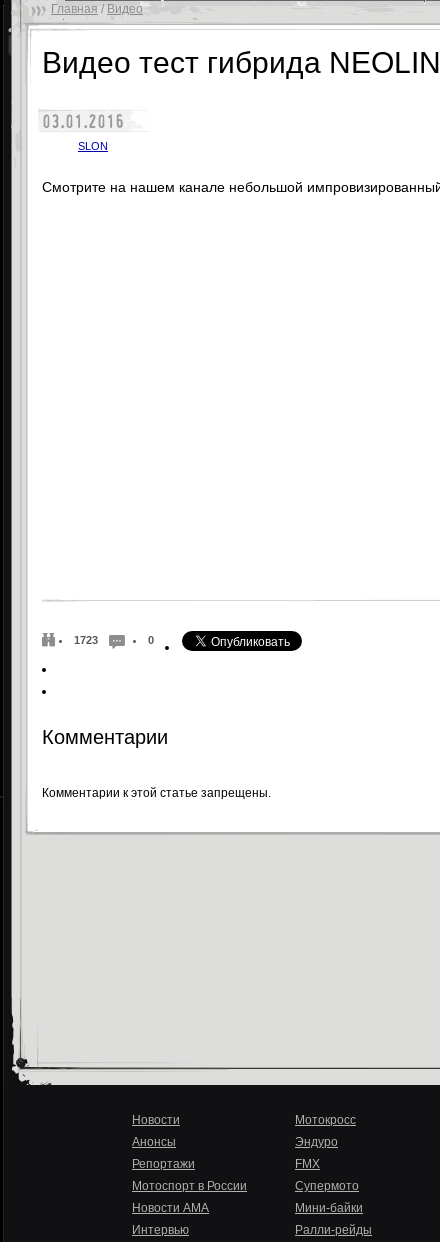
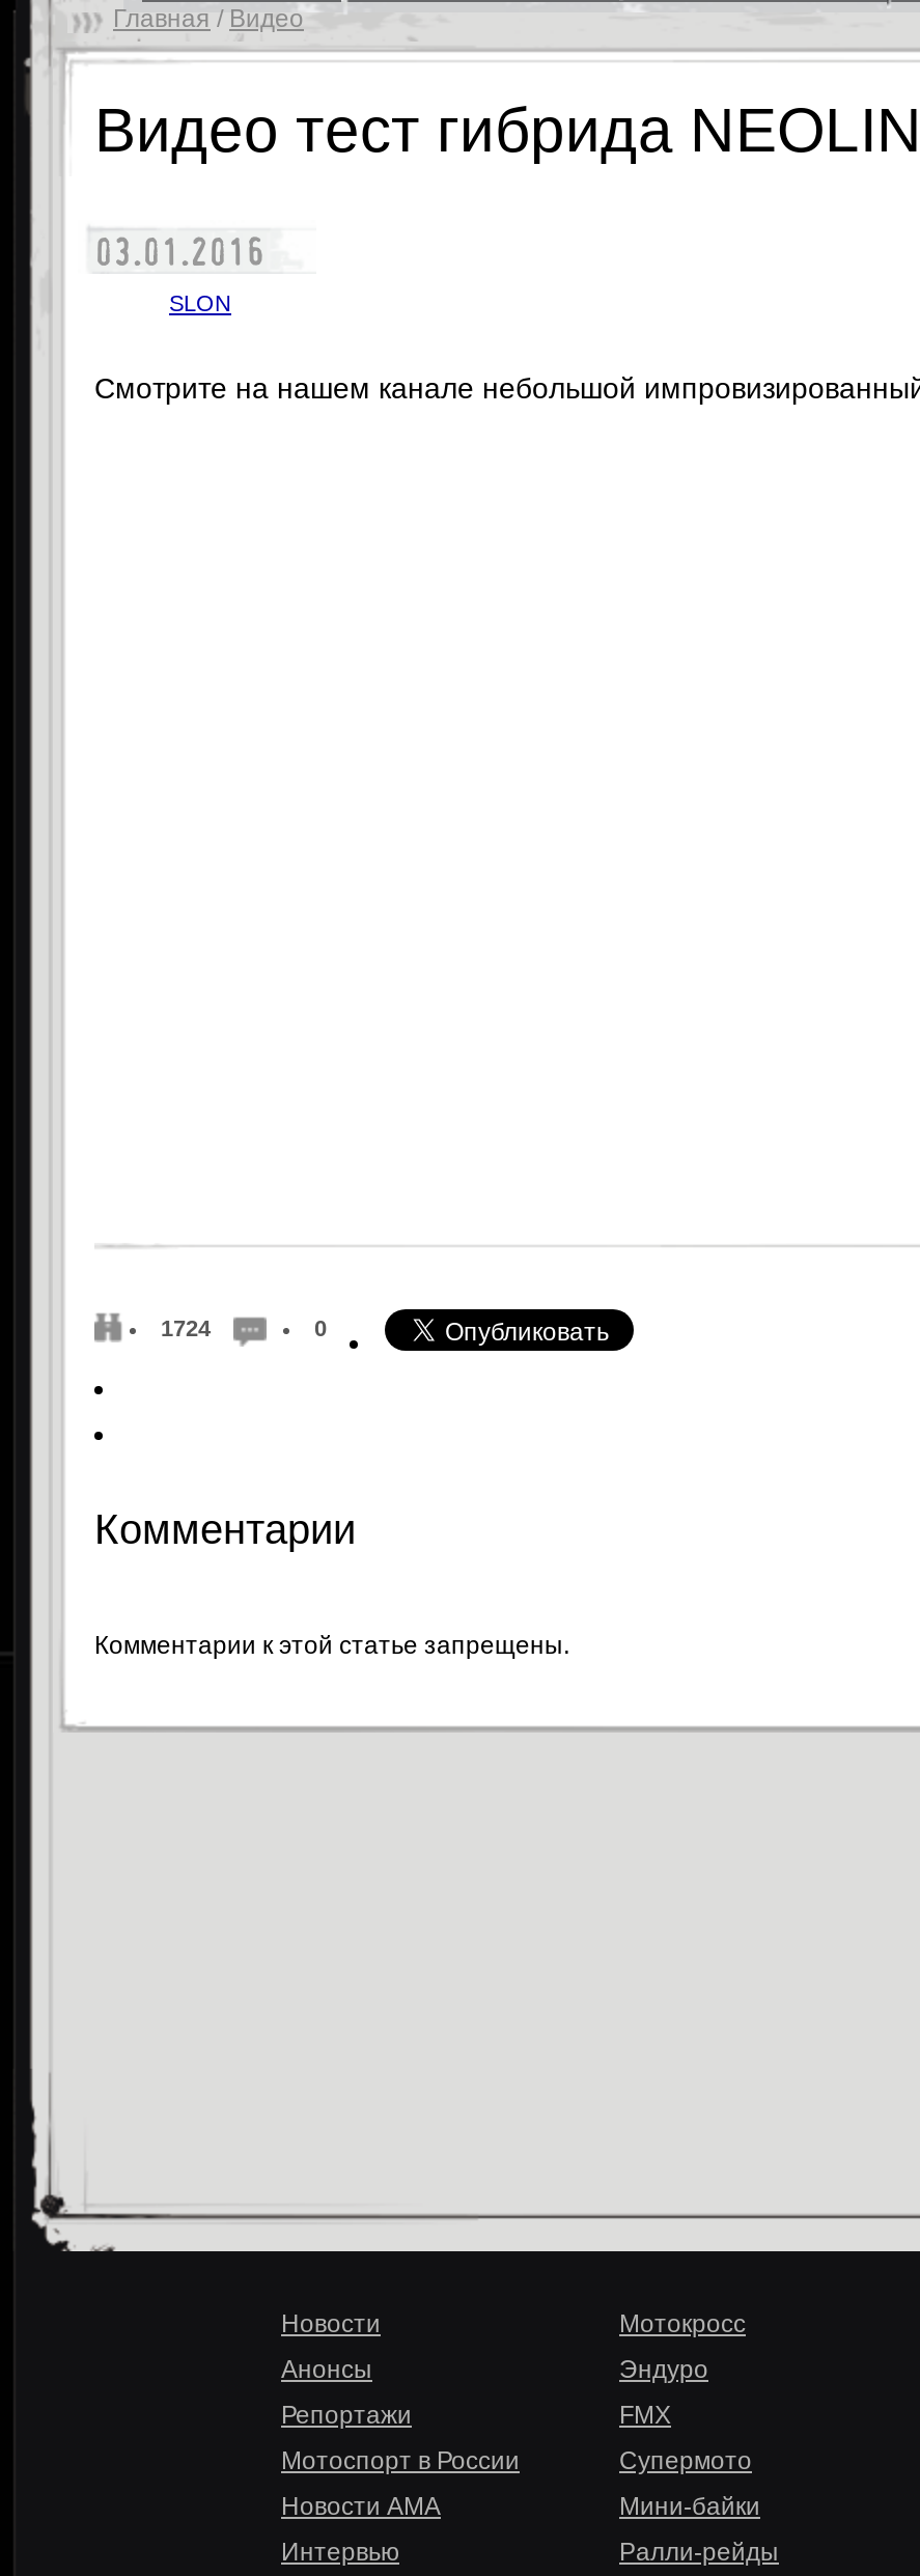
[74,634,98,646] 1723 -> [161,1315,211,1340] 1724

